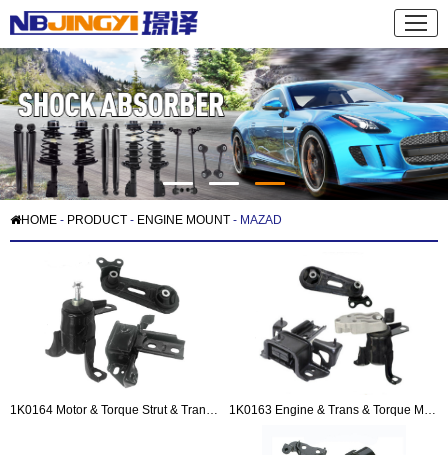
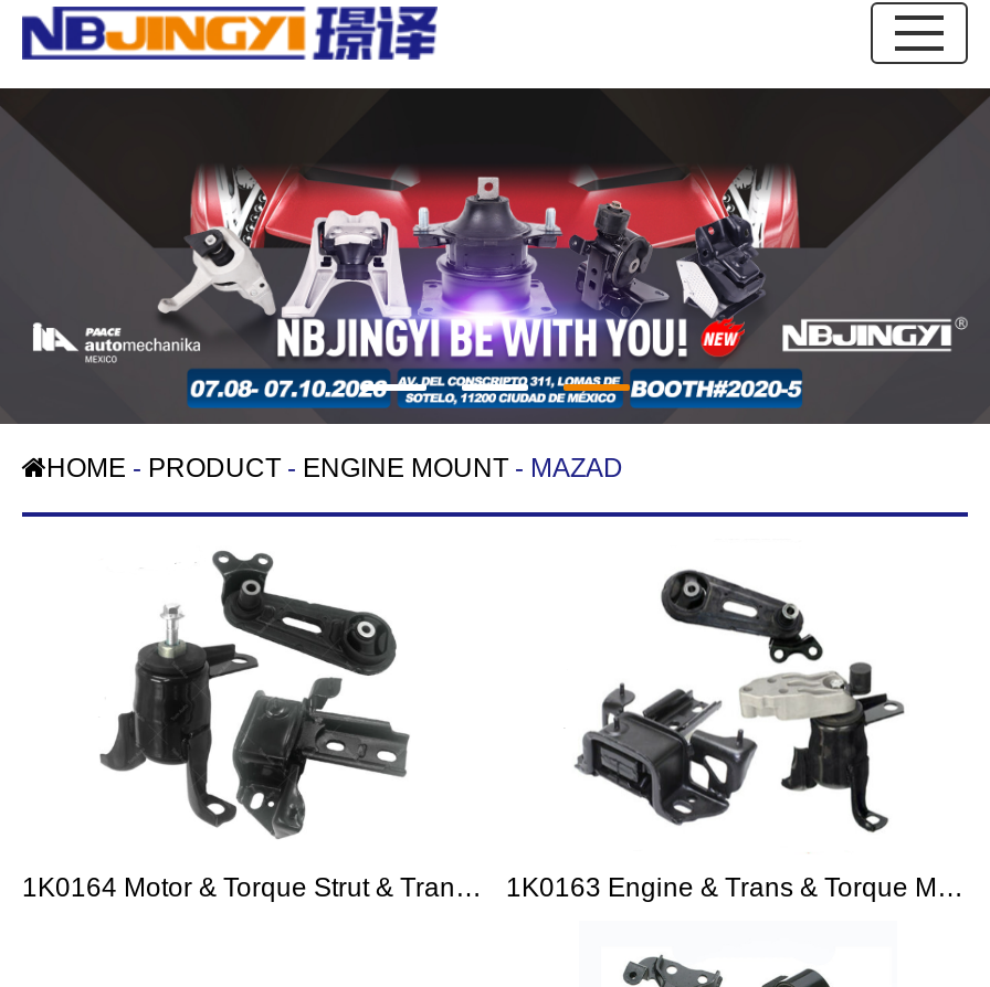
[3,47,445,200] [image] -> [7,86,983,426] [image]

